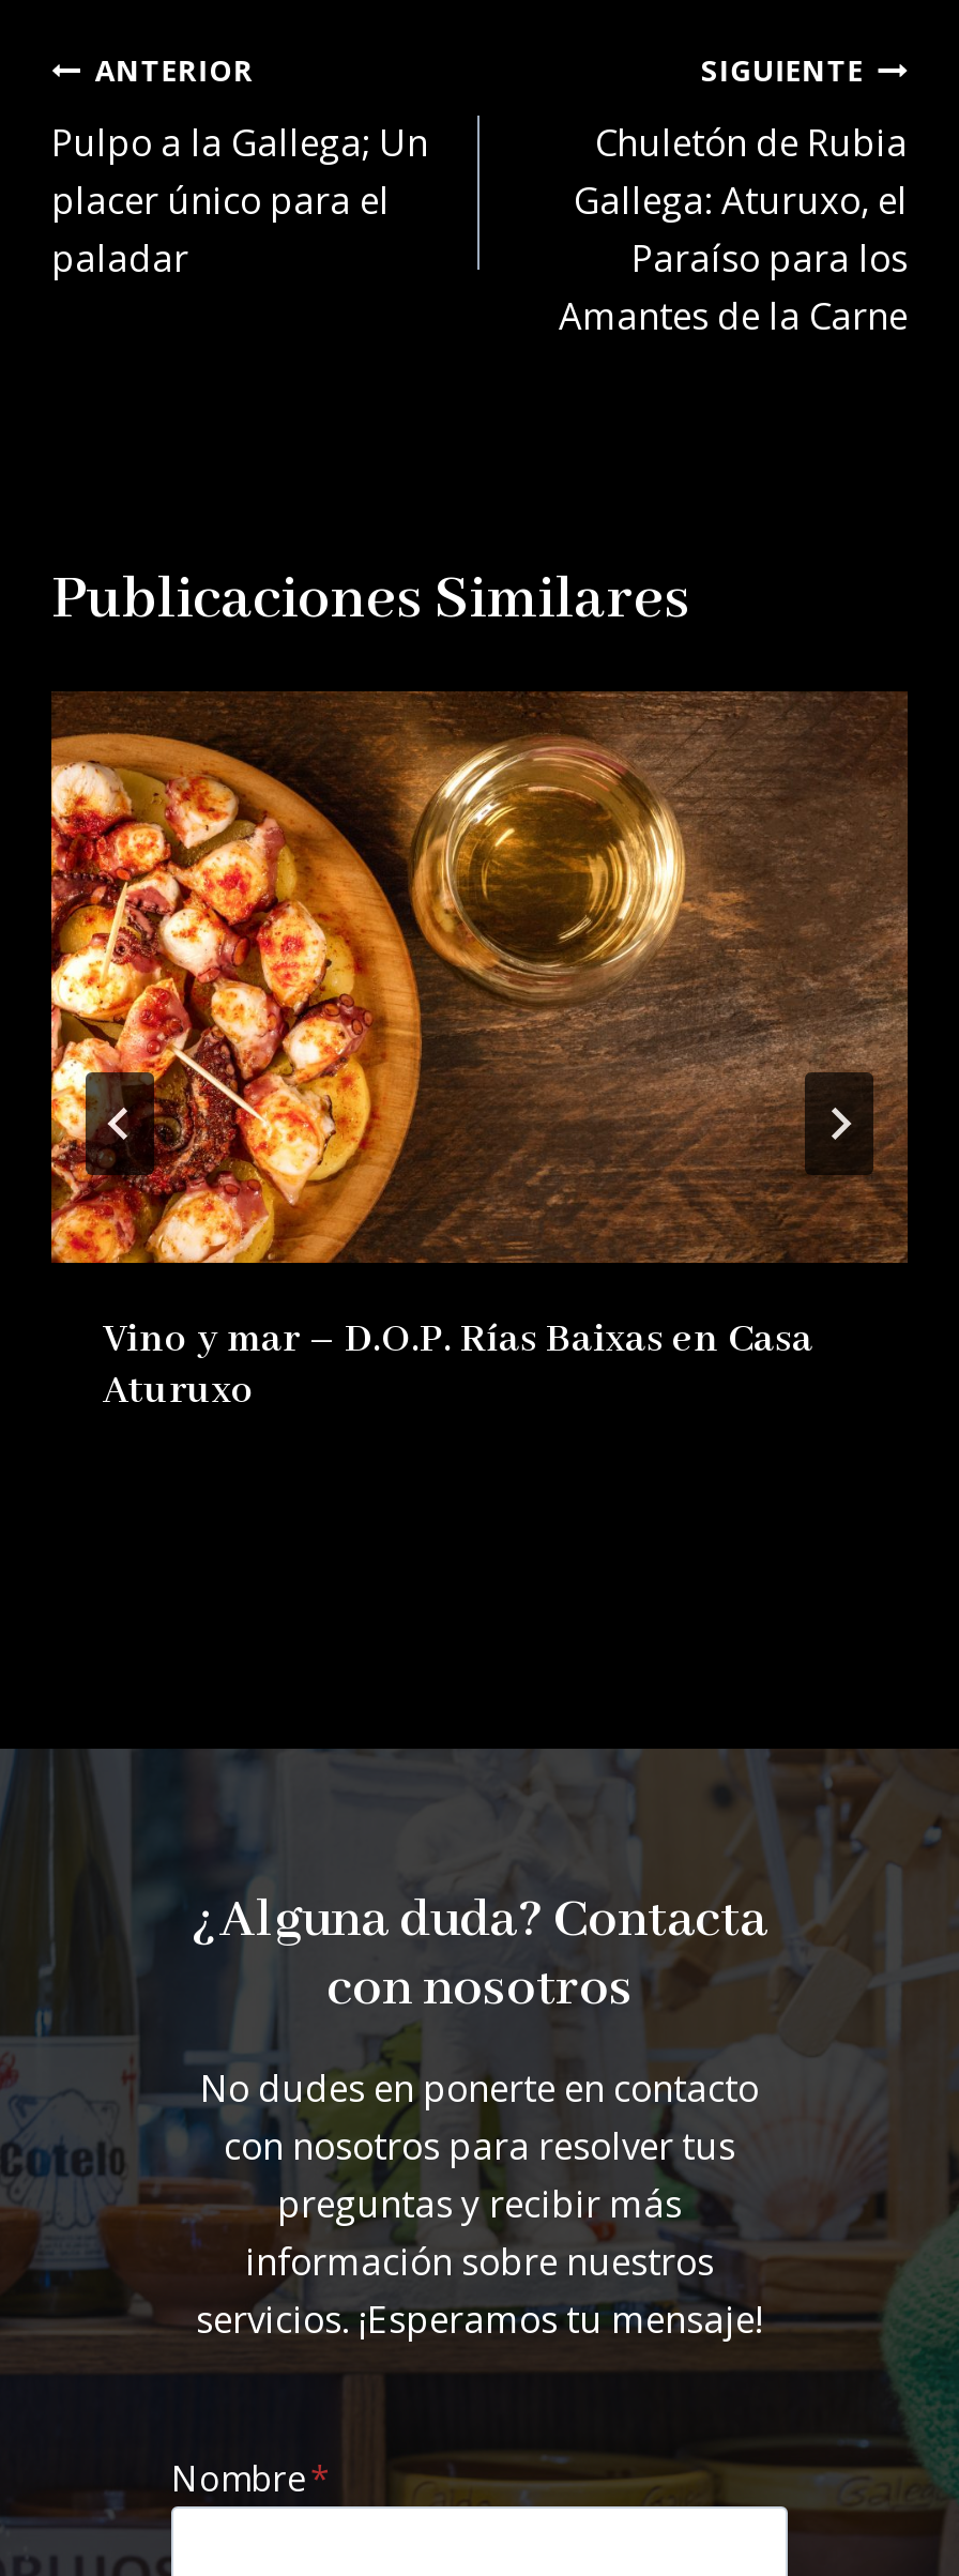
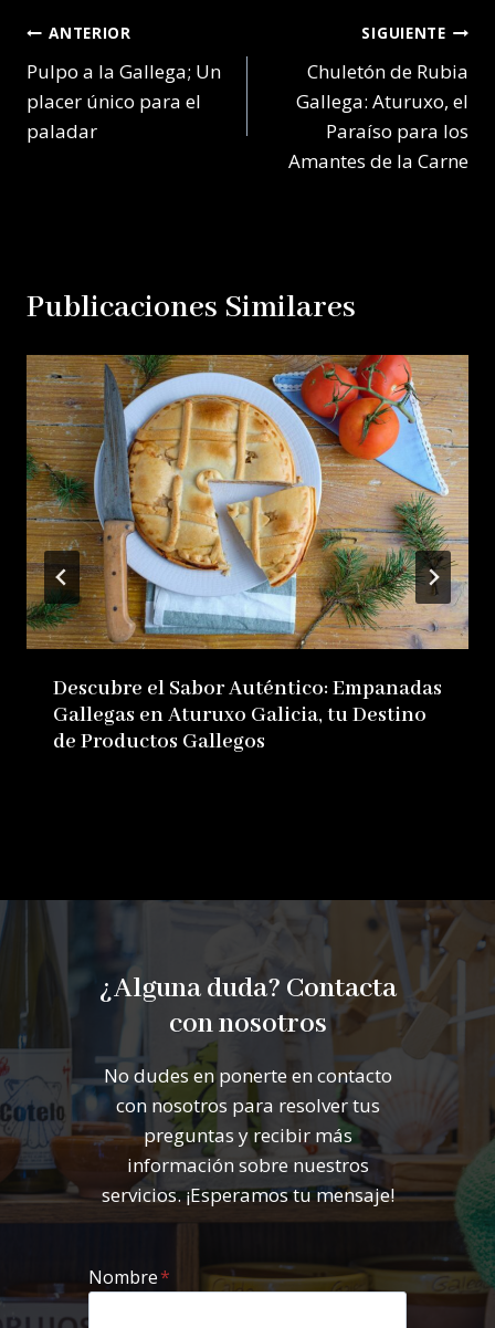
[49,691,908,1418] [image] | Vino y mar – D.O.P. Rías Baixas en Casa | Aturuxo -> [27,355,470,756] [image] | Descubre el Sabor Auténtico: Empanadas | Gallegas en Aturuxo Galicia, tu Destino | de Productos Gallegos

